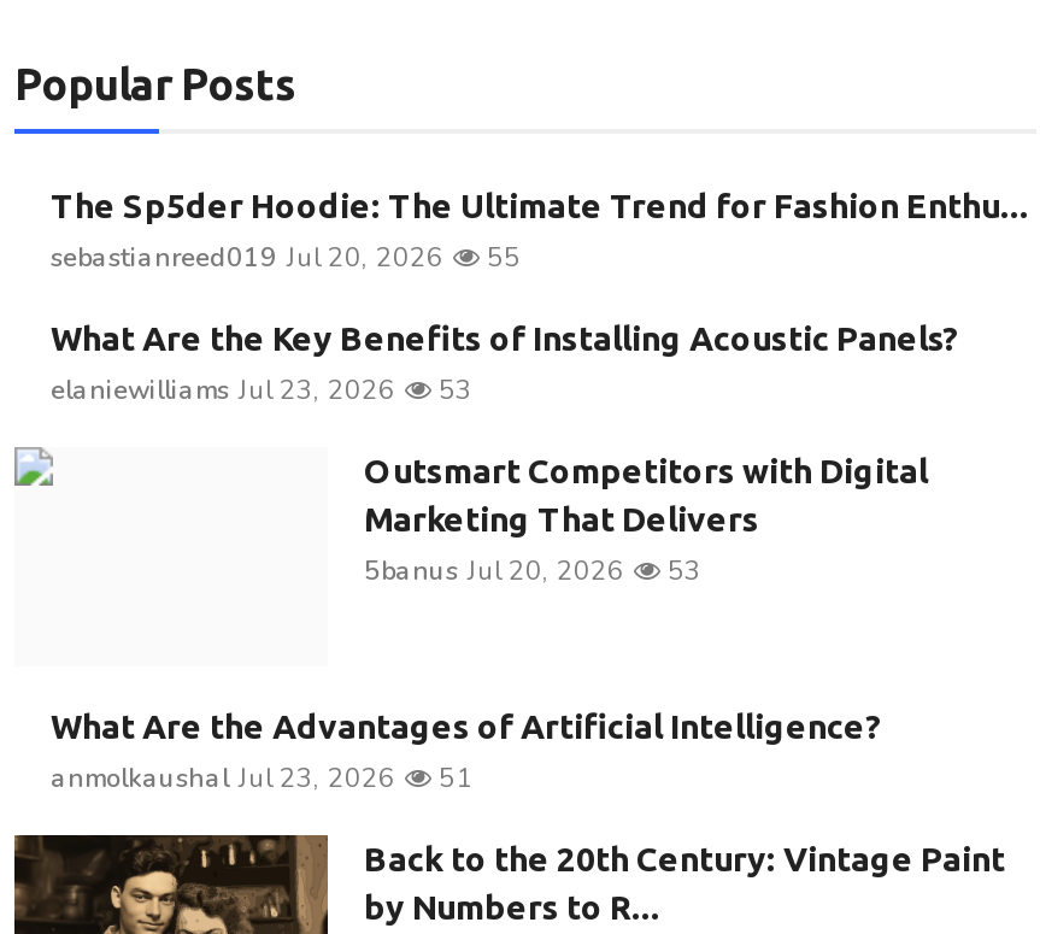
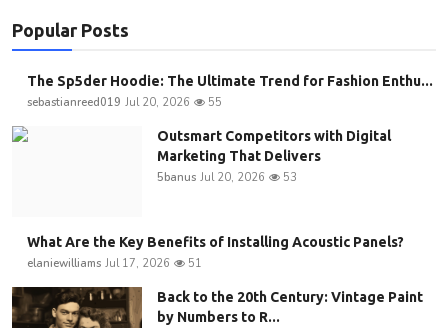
moved [51,318,959,357] -> [27,233,404,249]: What Are the Key Benefits of Installing Acoustic Panels?
[51,371,472,407] elaniewilliams Jul 23, 2026 | 53 -> none
[51,706,882,795] What Are the Advantages of Artificial Intelligence? | anmolkaushal Jul 23, 2026 -> [27,255,170,270] elaniewilliams Jul 17, 2026

